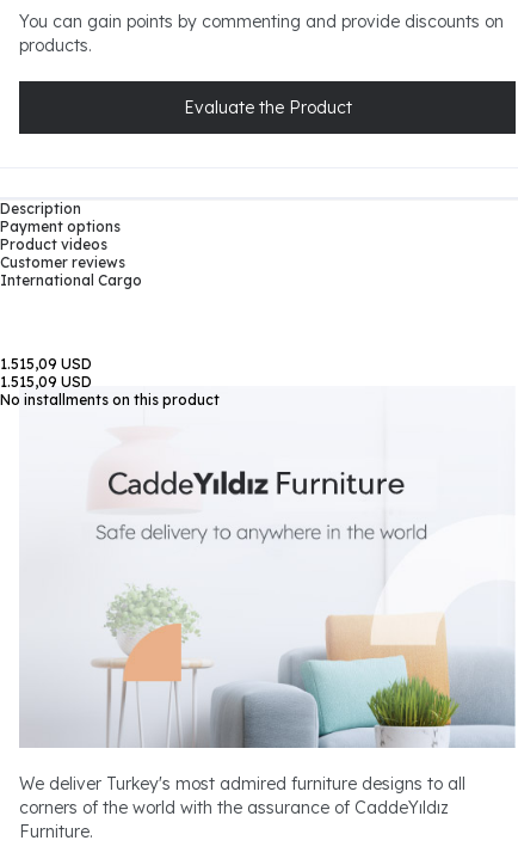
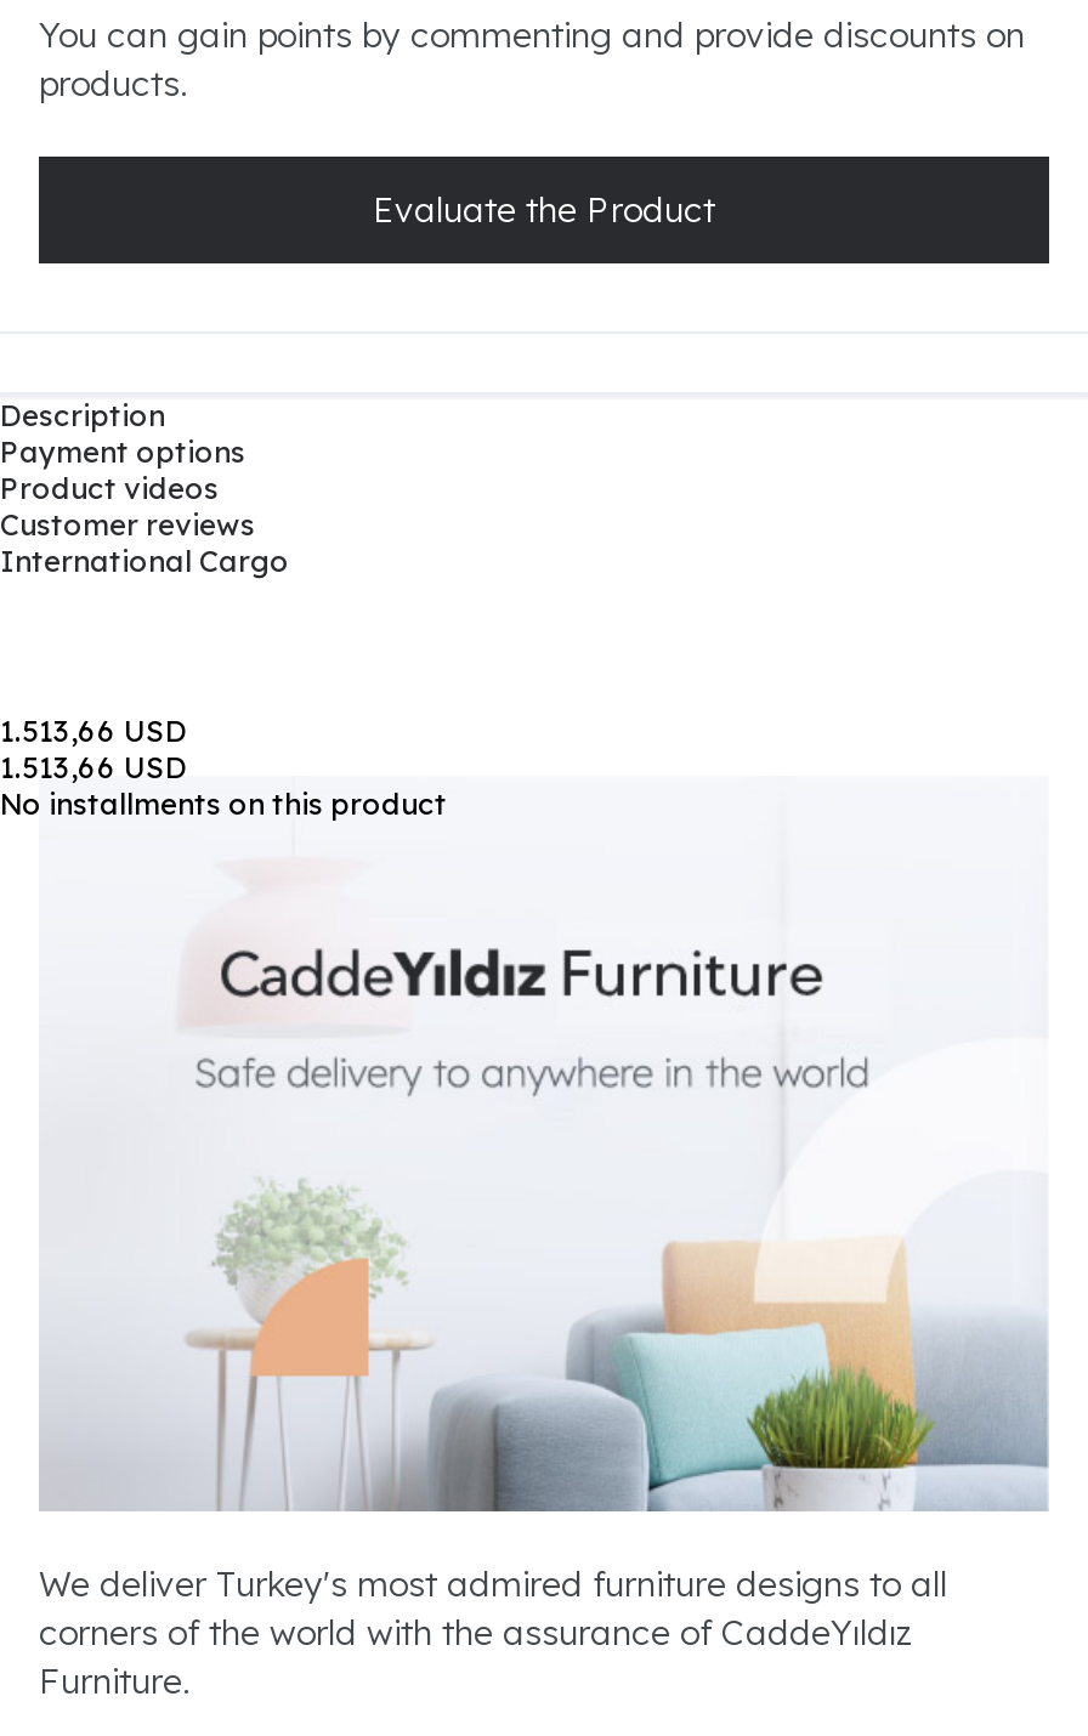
[0,355,92,373] 1.515,09 USD -> [0,713,187,749] 1.513,66 USD
[0,373,92,391] 1.515,09 USD -> [0,749,187,785] 1.513,66 USD

